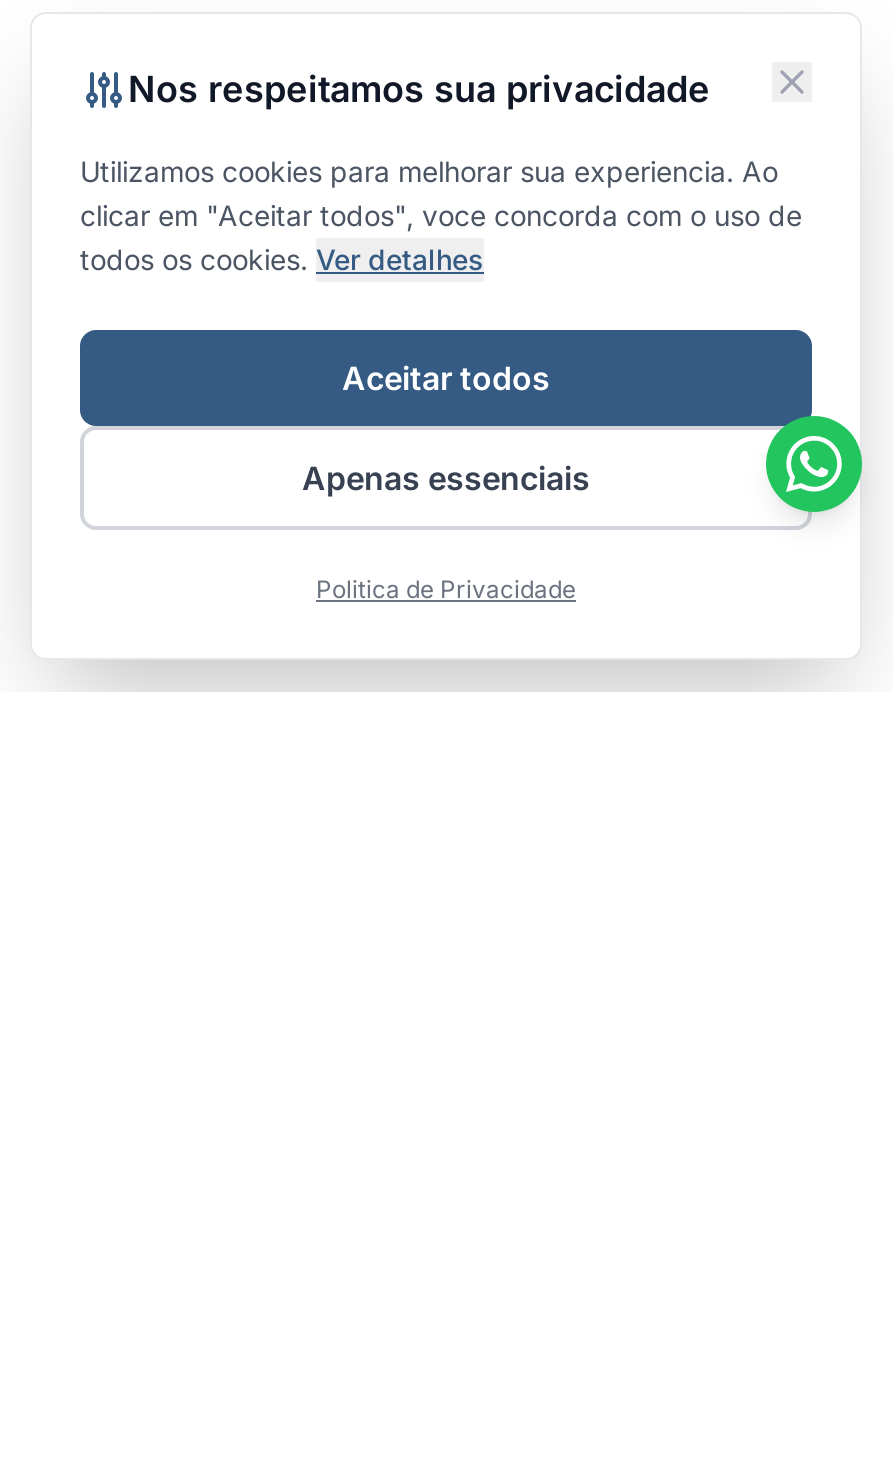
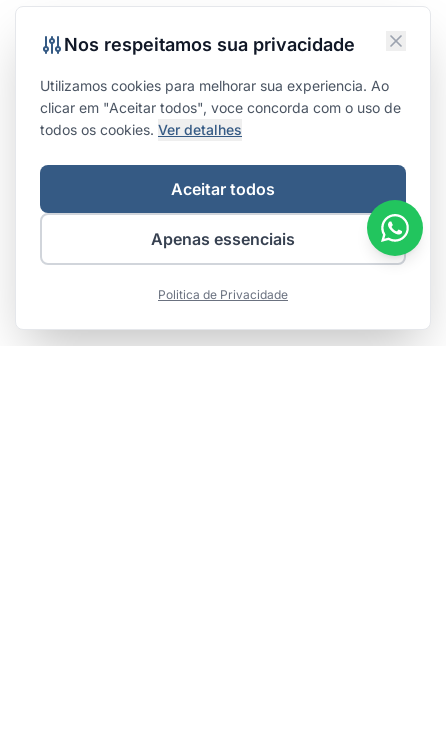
[734,400,864,514] [image] -> [366,199,431,257] [image]

